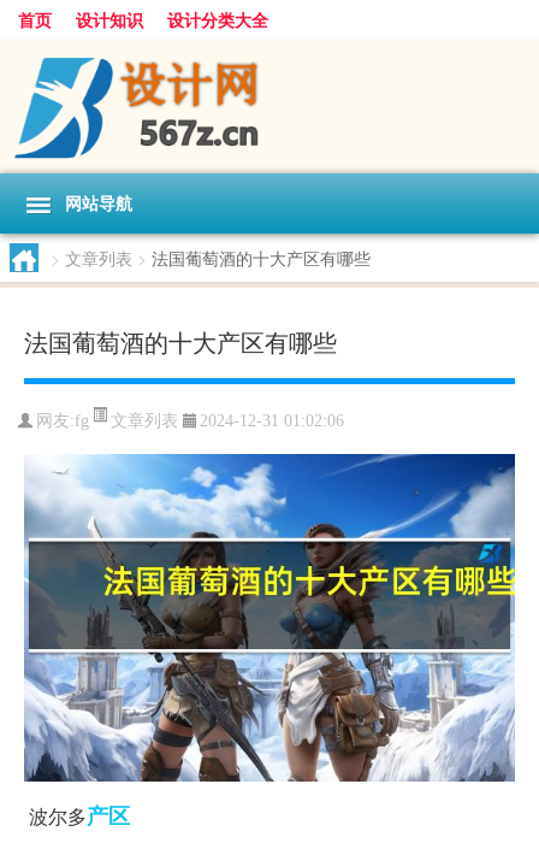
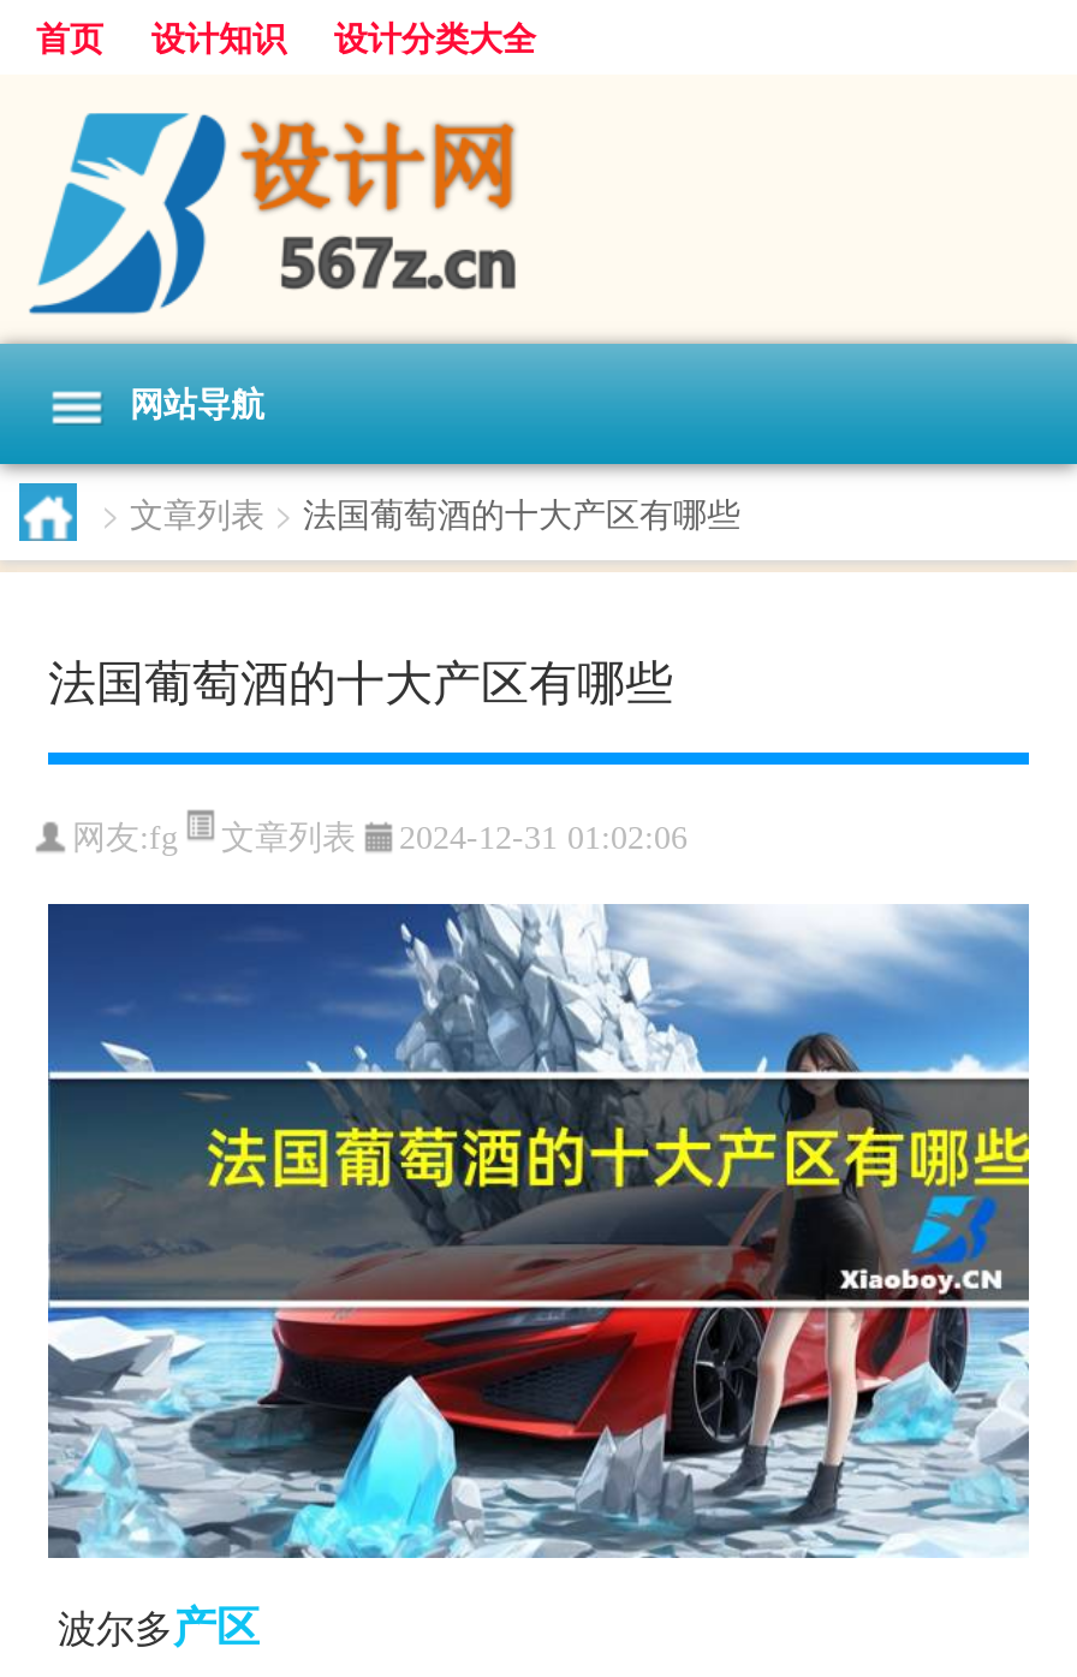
[23,453,516,783] [image] -> [46,902,1031,1560] [image]

